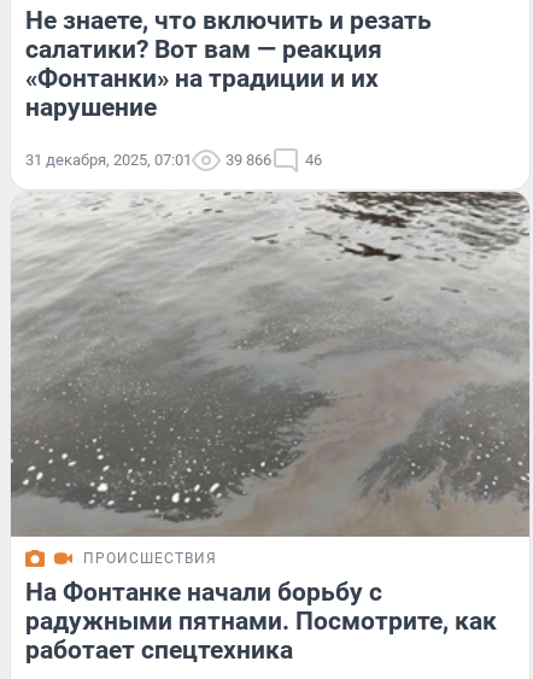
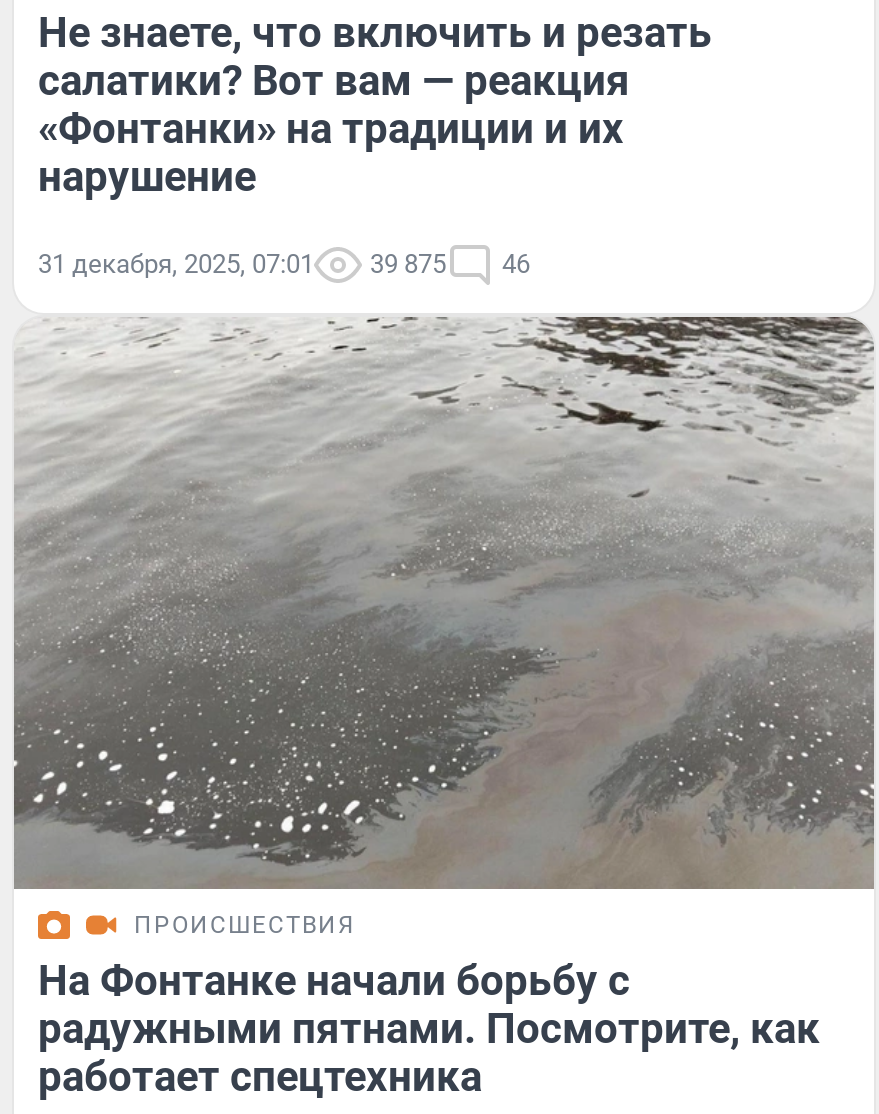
[25,150,322,168] 31 декабря, 2025, 07:01 39 866 46 -> [38,248,530,278] 31 декабря, 2025, 07:01 39 875 46

